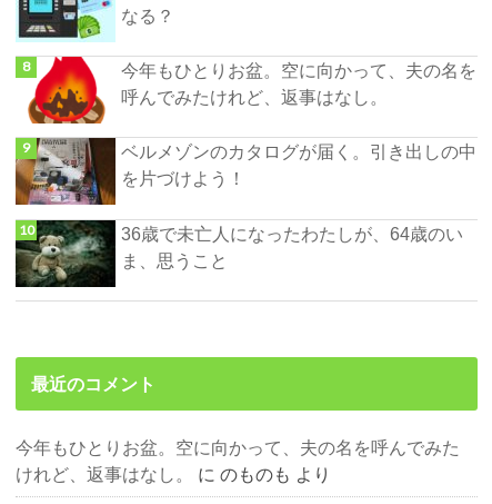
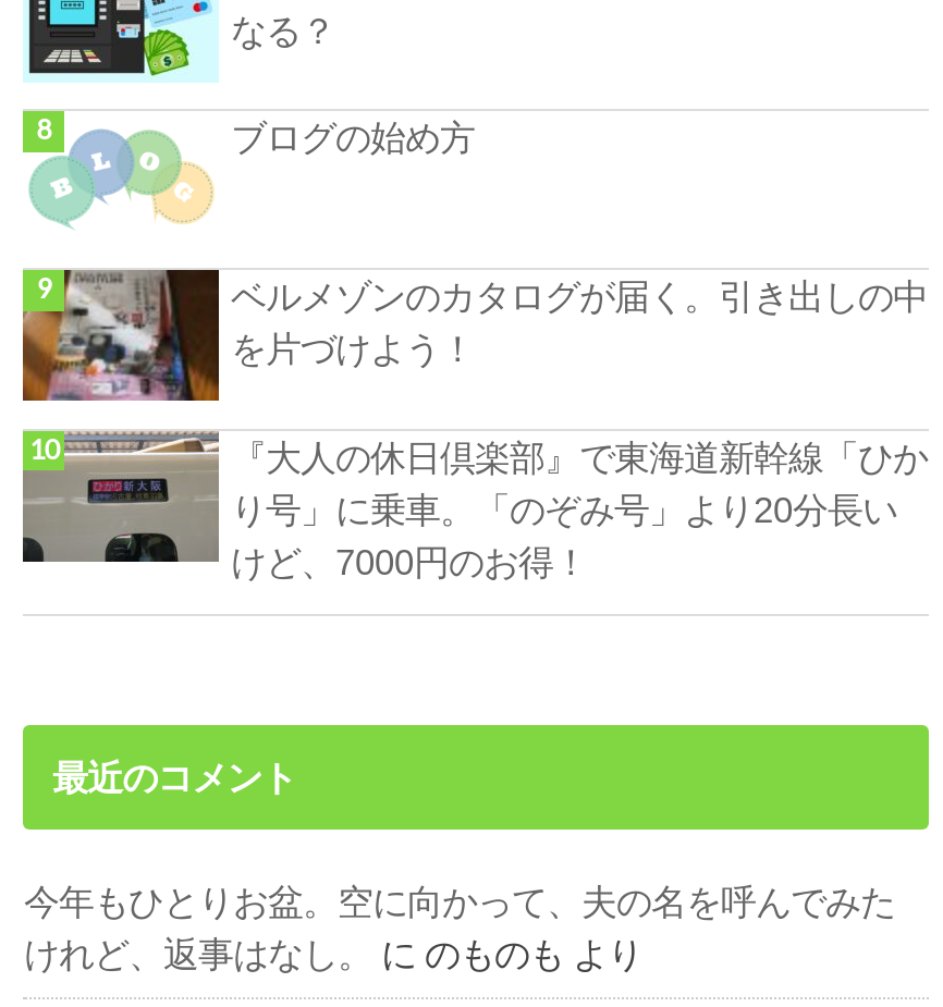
[19,56,477,125] [image] | 今年もひとりお盆。空に向かって、夫の名を | 呼んでみたけれど、返事はなし。 -> [27,111,475,242] [image] | ブログの始め方
[16,220,464,287] [image] | 36歳で未亡人になったわたしが、64歳のい | ま、思うこと -> [21,431,928,581] [image] | 『大人の休日倶楽部』で東海道新幹線「ひか | り号」に乗車。「のぞみ号」より20分長い | けど、7000円のお得！

